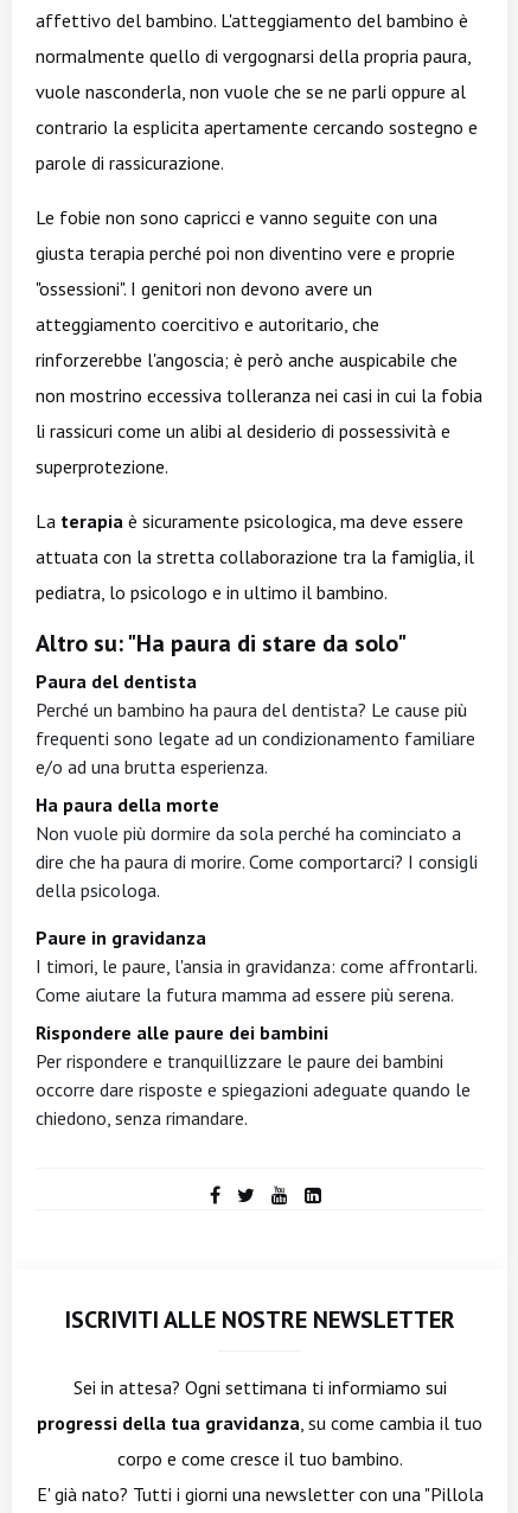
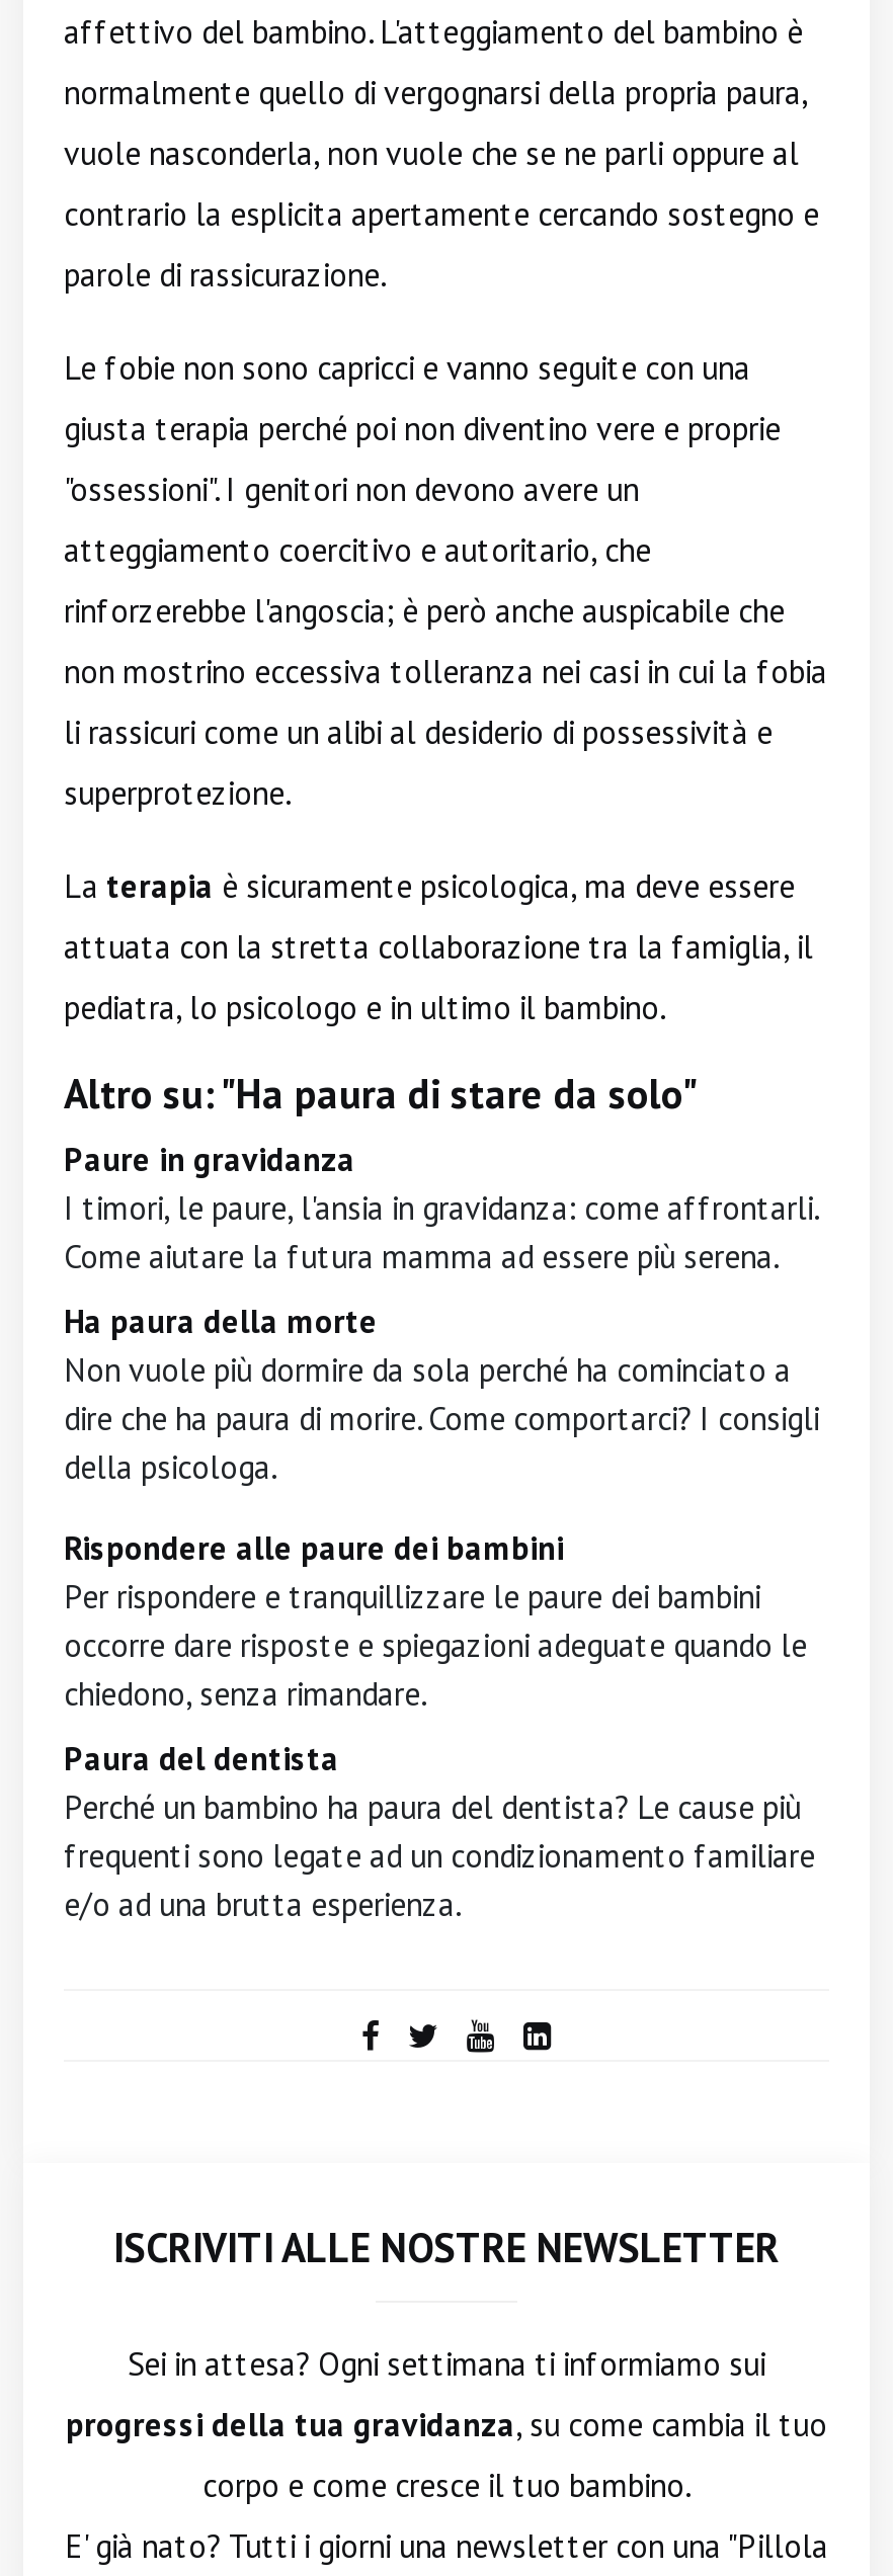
moved [36,669,475,778] -> [64,1738,815,1924]: Paura del dentista | Perché un bambino ha paura del dentista? Le cause più | frequenti sono legate ad un condizionamento familiare | e/o ad una brutta esperienza.
moved [36,793,478,1130] -> [64,1139,819,1714]: Ha paura della morte | Non vuole più dormire da sola perché ha cominciato a | dire che ha paura di morire. Come comportarci? I consigli | ... | occorre dare risposte e spiegazioni adeguate quando le | chiedono, senza rimandare.

